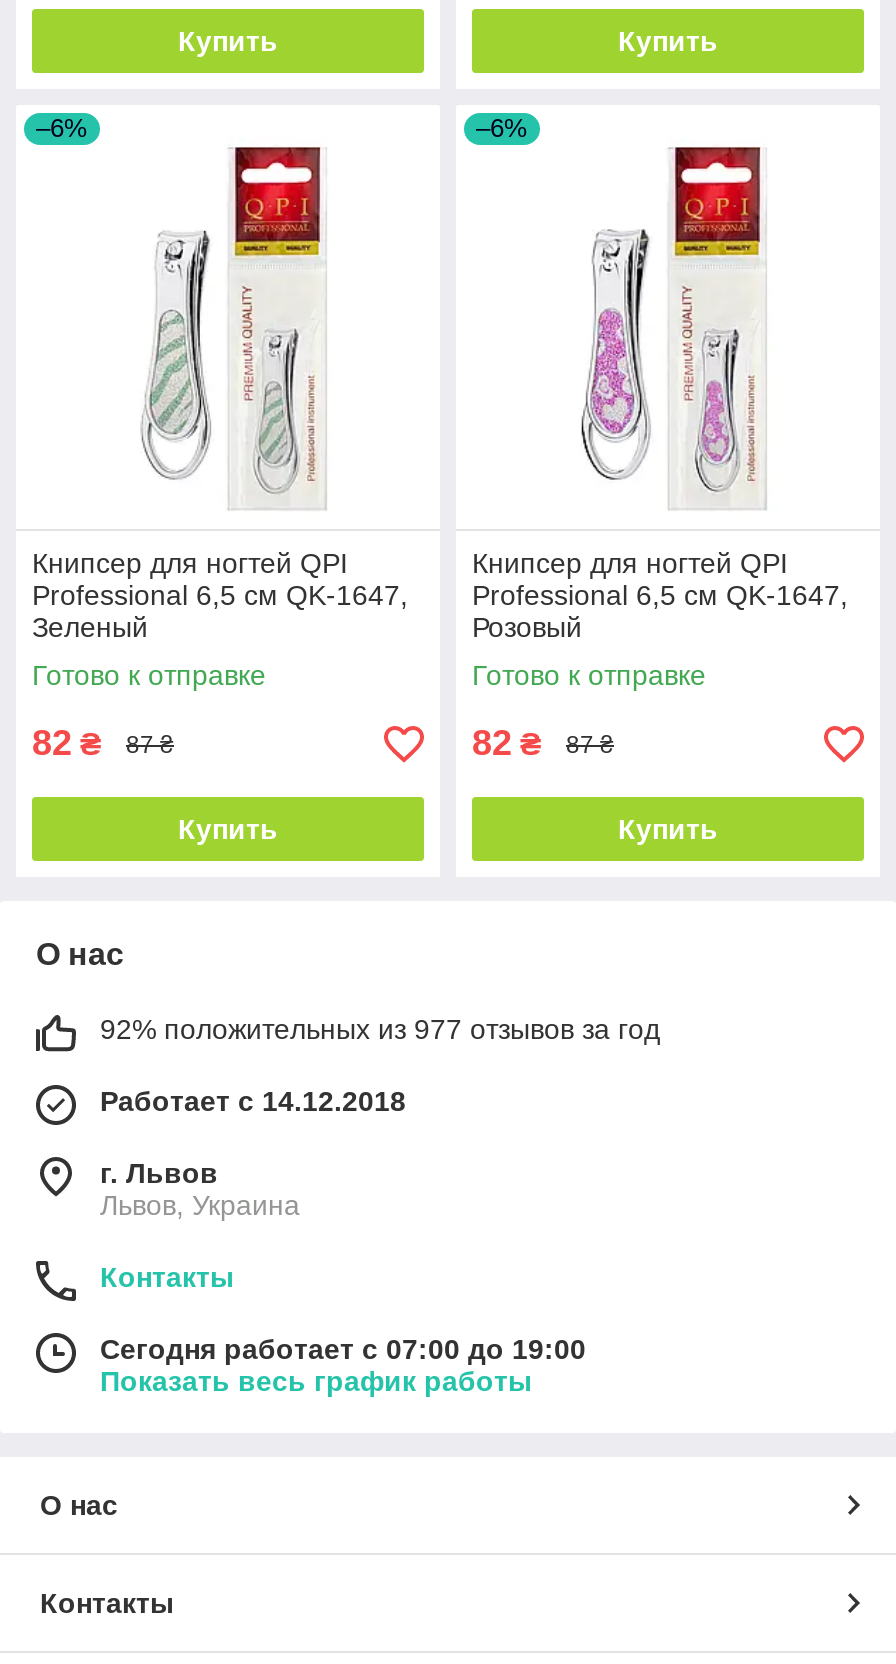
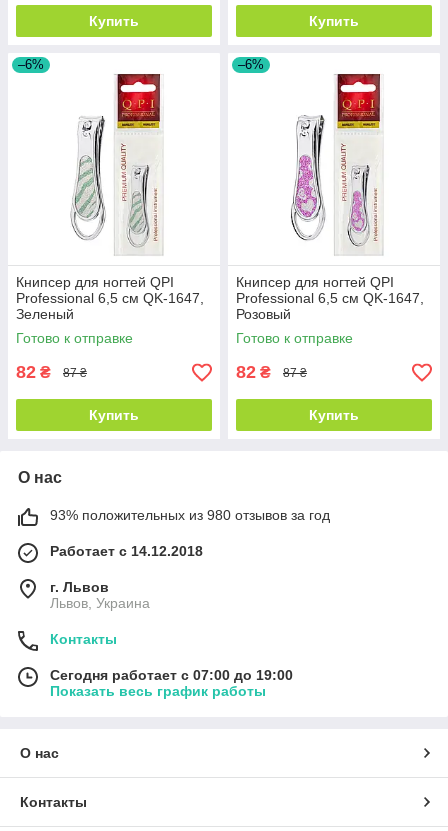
[100,1013,660,1045] 92% положительных из 977 отзывов за год -> [50,507,330,523] 93% положительных из 980 отзывов за год

